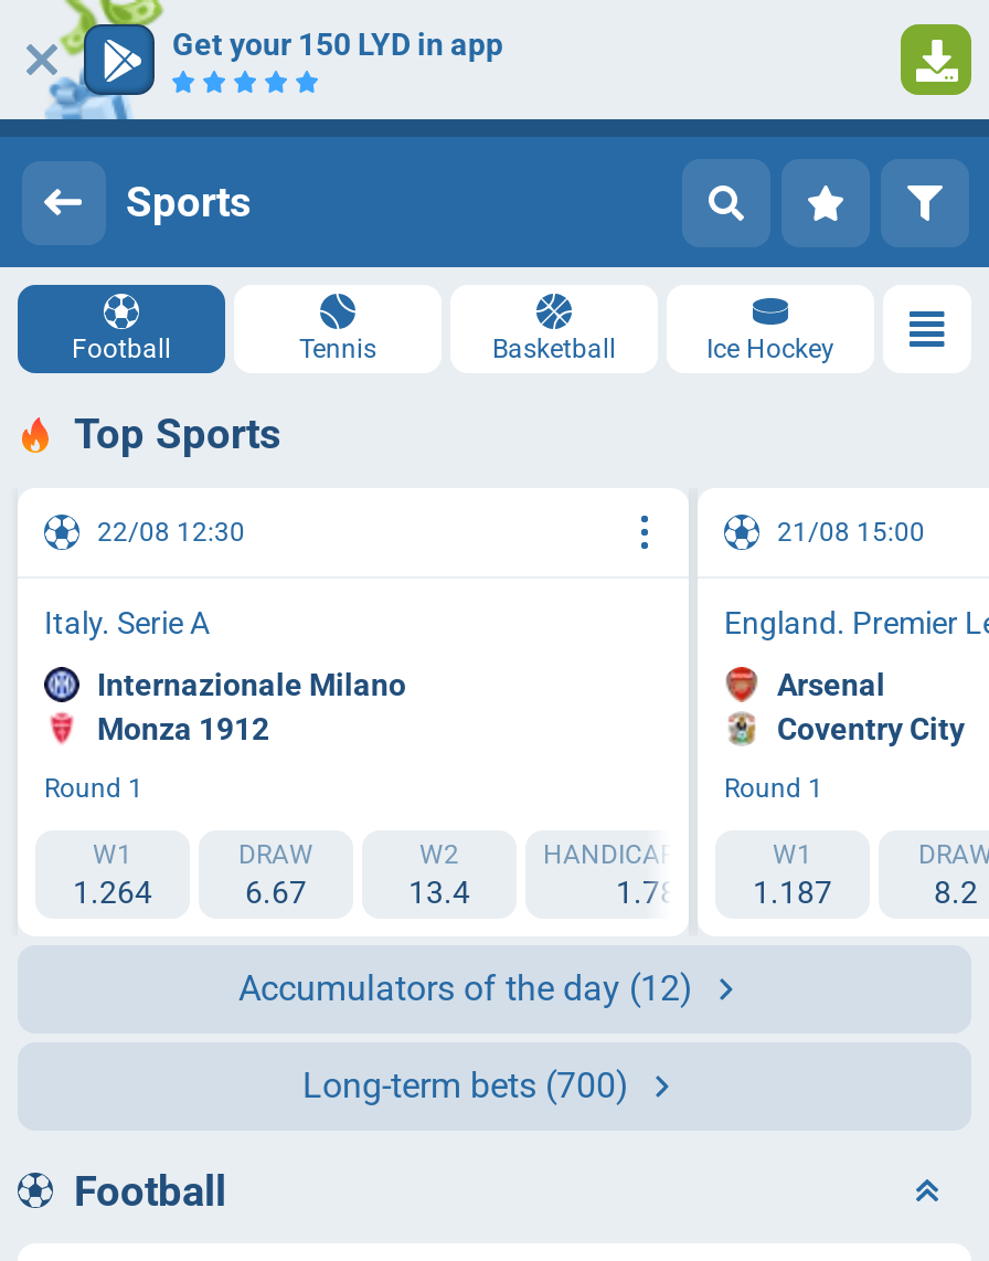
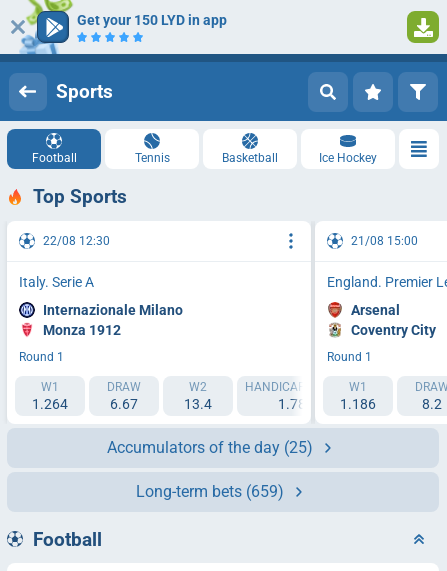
[753,873,832,909] 1.187 -> [340,395,376,411] 1.186
[238,966,693,1008] Accumulators of the day (12) -> [107,437,313,456] Accumulators of the day (25)
[302,1063,629,1105] Long-term bets (700) -> [136,481,284,500] Long-term bets (659)

